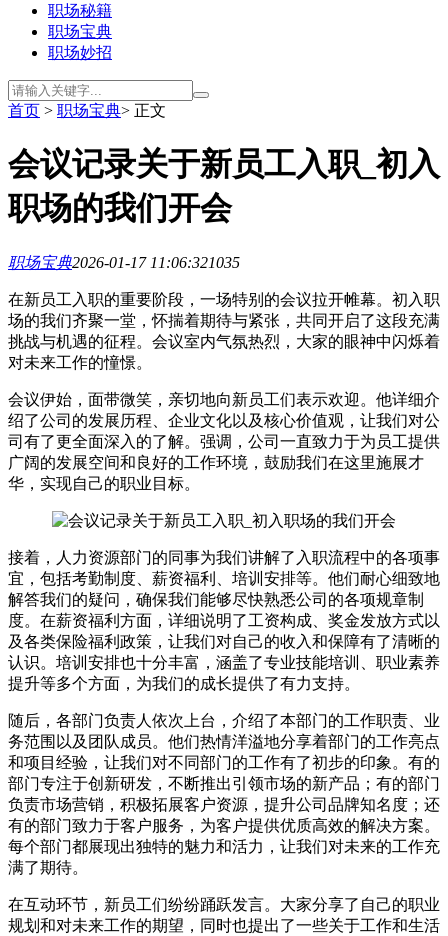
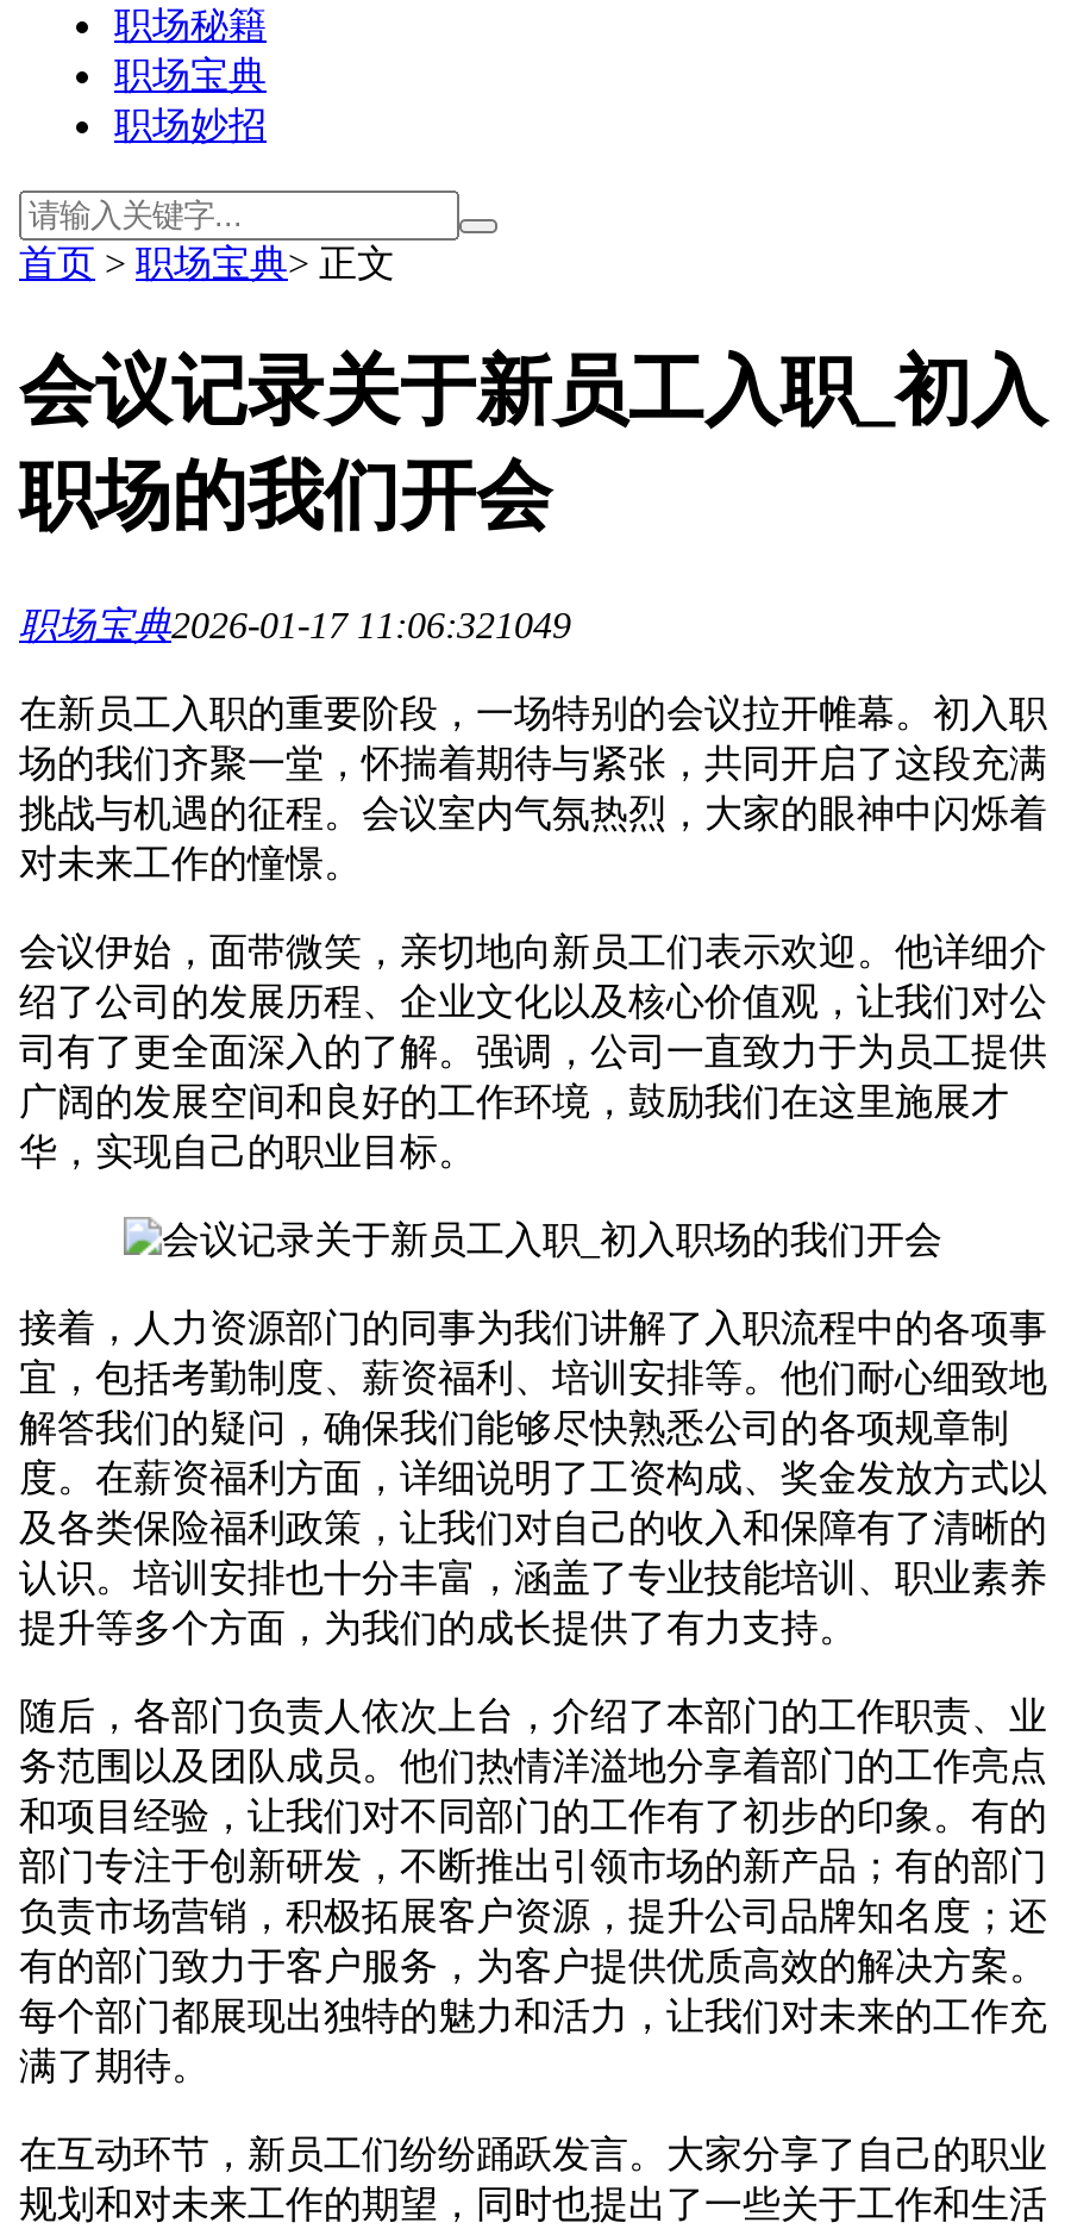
[8,254,240,271] 职场宝典2026-01-17 11:06:321035 -> [19,605,571,645] 职场宝典2026-01-17 11:06:321049

